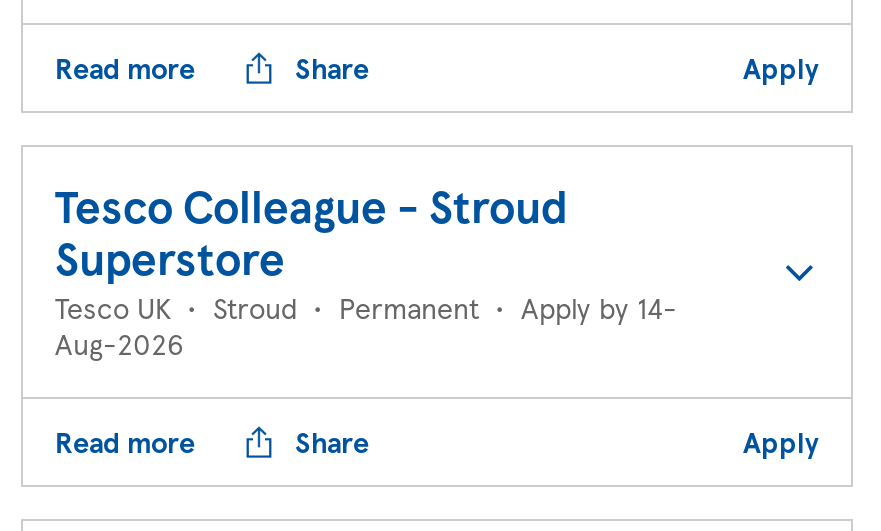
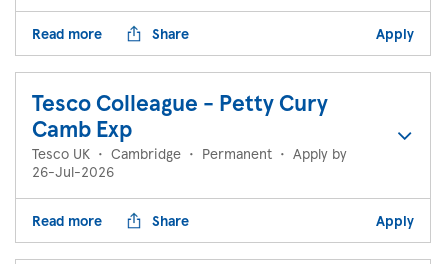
[55,179,677,361] Tesco Colleague - Stroud | Superstore | Tesco UK • Stroud • Permanent • Apply by 14- | Aug-2026 -> [32,89,347,180] Tesco Colleague - Petty Cury | Camb Exp | Tesco UK • Cambridge • Permanent • Apply by | 26-Jul-2026

